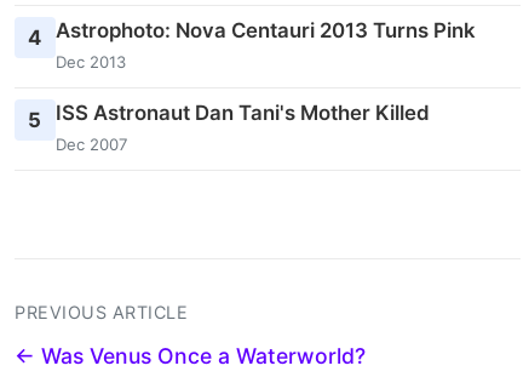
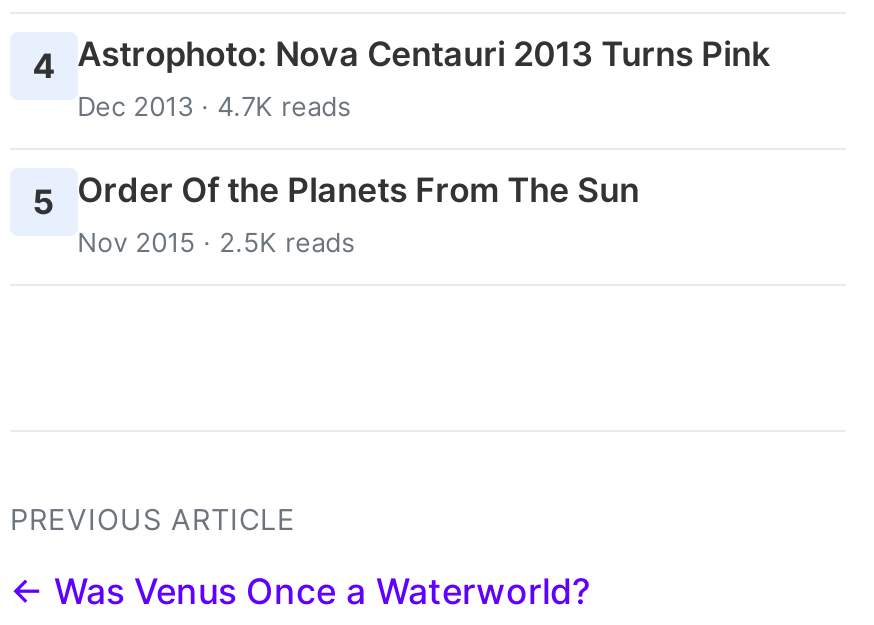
[55,52,125,72] Dec 2013 -> [77,90,351,122] Dec 2013 · 4.7K reads
[28,101,429,154] 5 ISS Astronaut Dan Tani's Mother Killed | Dec 2007 -> [33,171,639,259] 5 Order Of the Planets From The Sun | Nov 2015 · 2.5K reads

